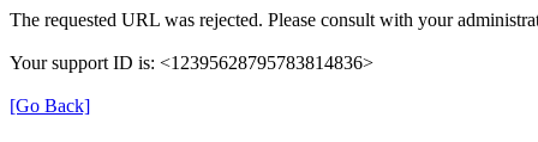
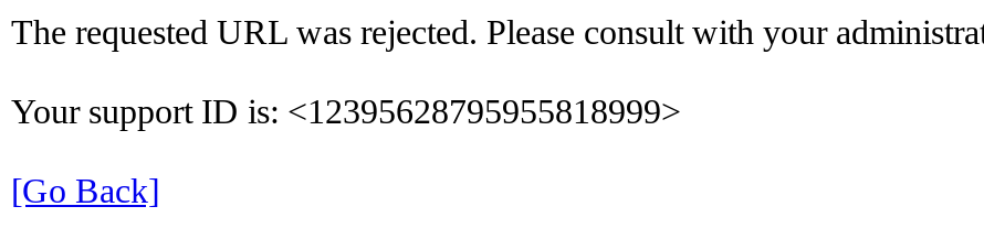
[10,53,373,73] Your support ID is: <12395628795783814836> -> [11,93,681,130] Your support ID is: <12395628795955818999>

